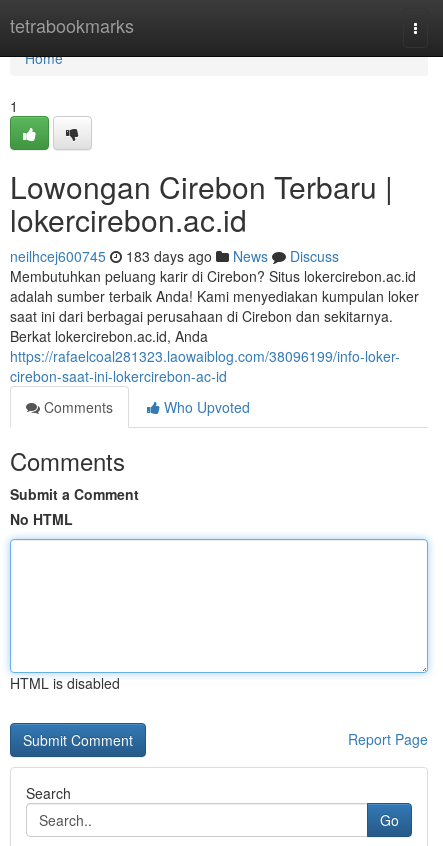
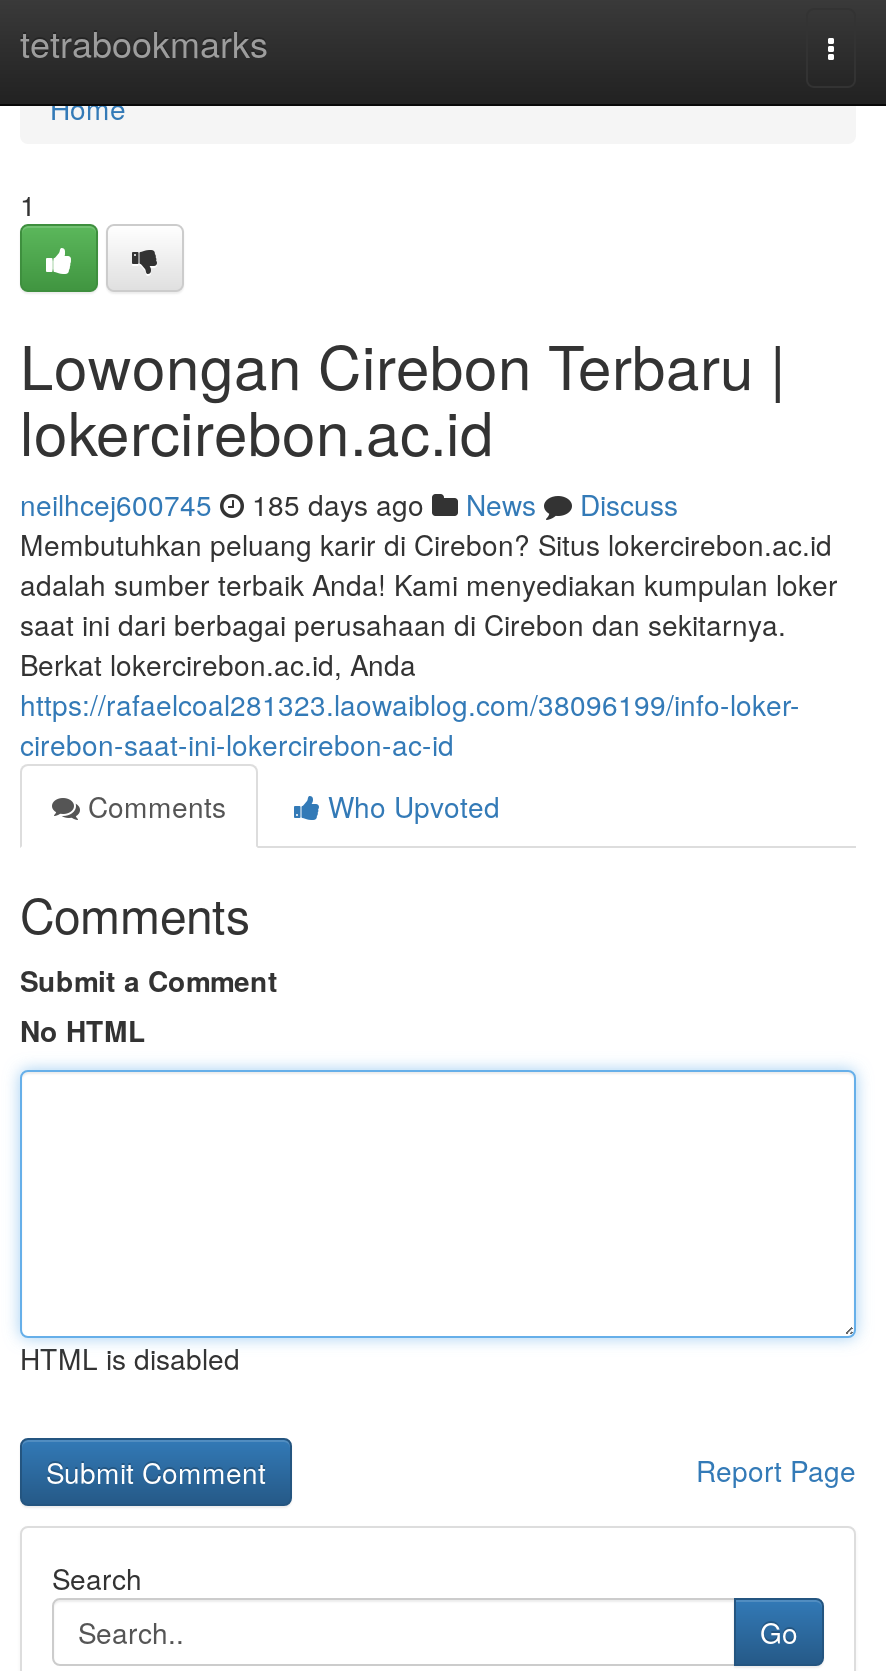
[10,246,339,266] neilhcej600745 183 days ago News Discuss -> [20,484,678,524] neilhcej600745 185 days ago News Discuss

